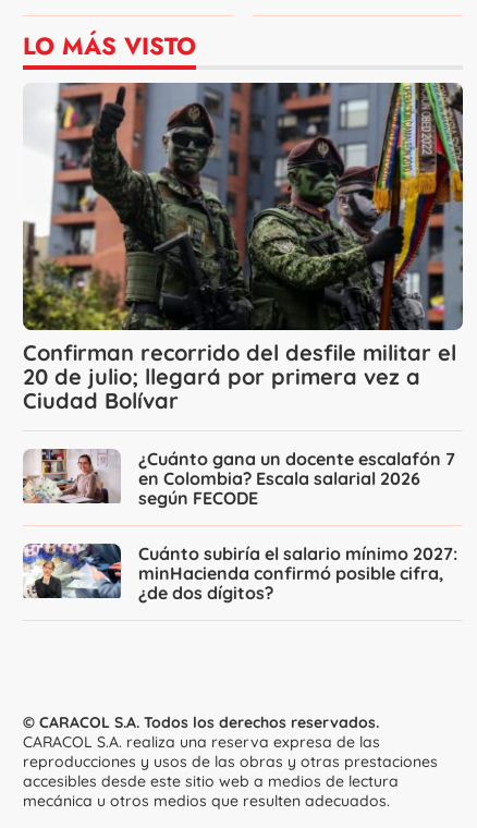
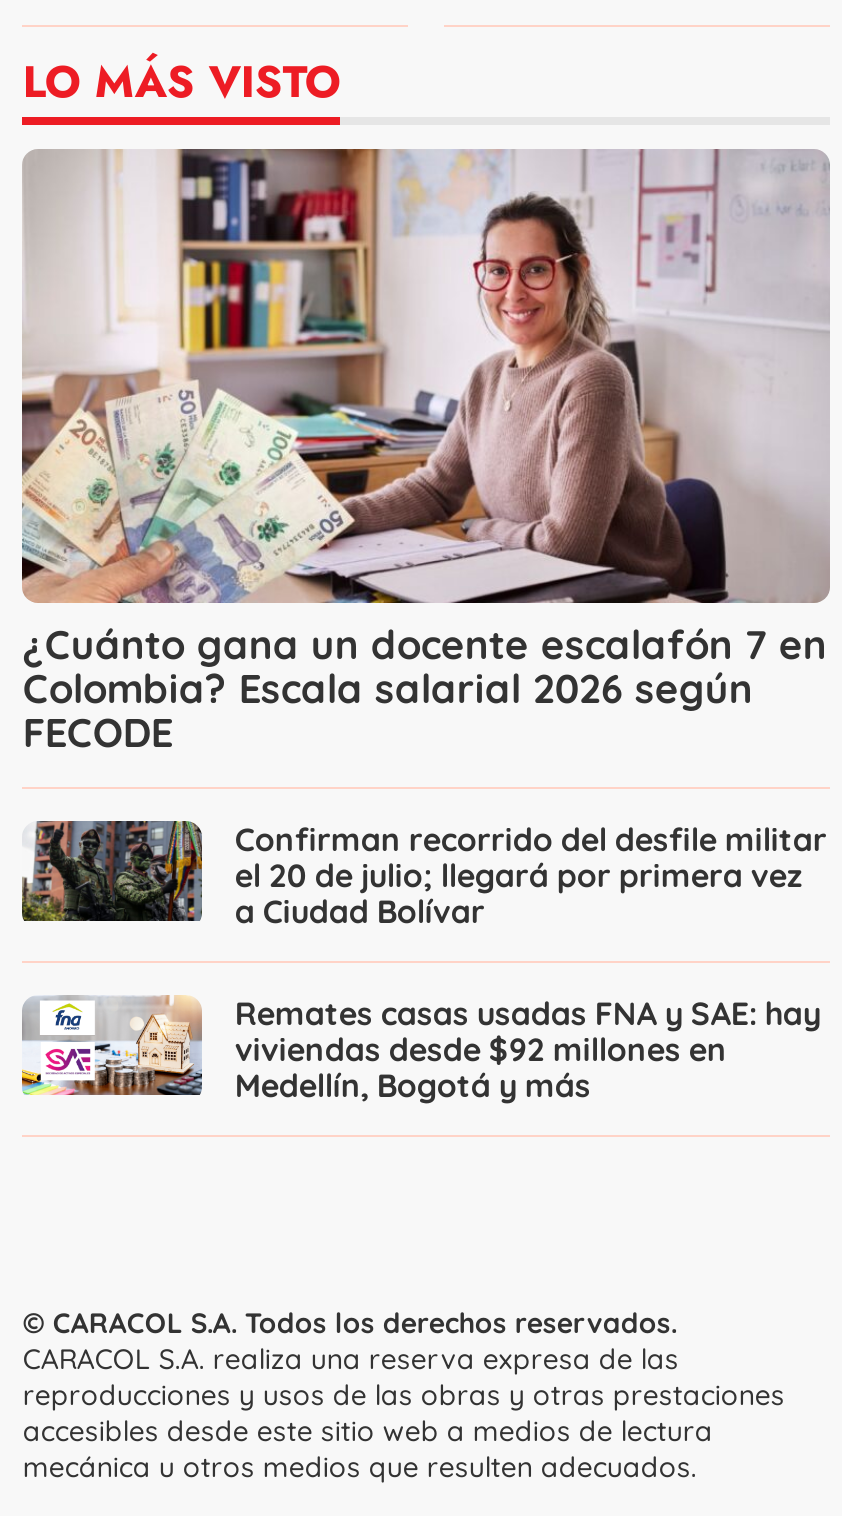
[23,82,464,414] [image] | Confirman recorrido del desfile militar el | 20 de julio; llegará por primera vez a | Ciudad Bolívar -> [20,147,830,756] [image] | ¿Cuánto gana un docente escalafón 7 en | Colombia? Escala salarial 2026 según | FECODE
[23,448,456,509] [image] | ¿Cuánto gana un docente escalafón 7 | en Colombia? Escala salarial 2026 | según FECODE -> [22,818,827,930] [image] | Confirman recorrido del desfile militar | el 20 de julio; llegará por primera vez | a Ciudad Bolívar
[23,542,458,603] [image] | Cuánto subiría el salario mínimo 2027: | minHacienda confirmó posible cifra, | ¿de dos dígitos? -> [20,992,821,1104] [image] | Remates casas usadas FNA y SAE: hay | viviendas desde $92 millones en | Medellín, Bogotá y más

